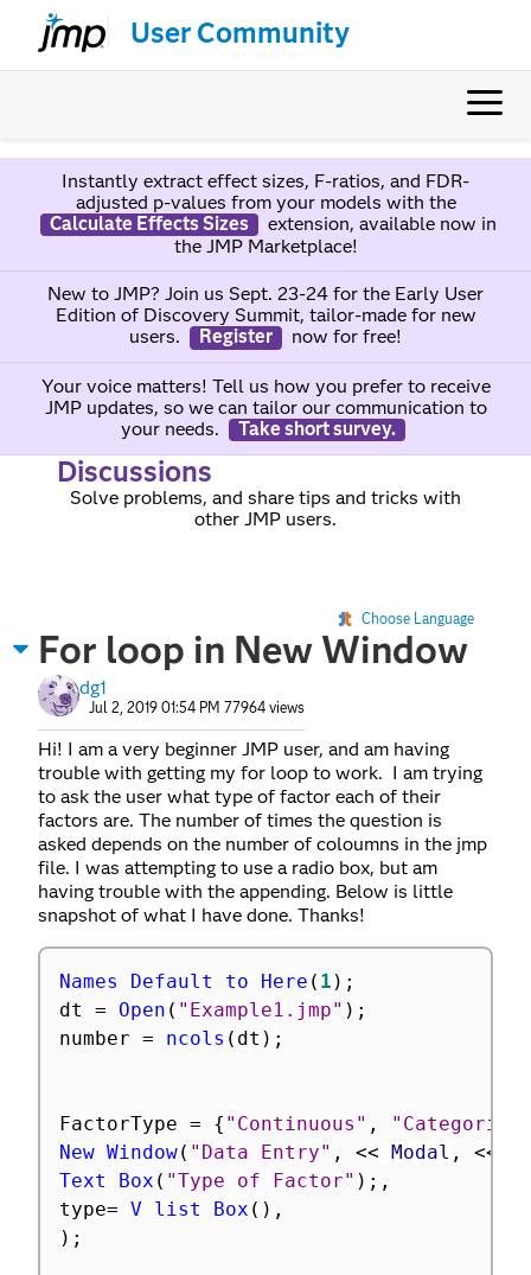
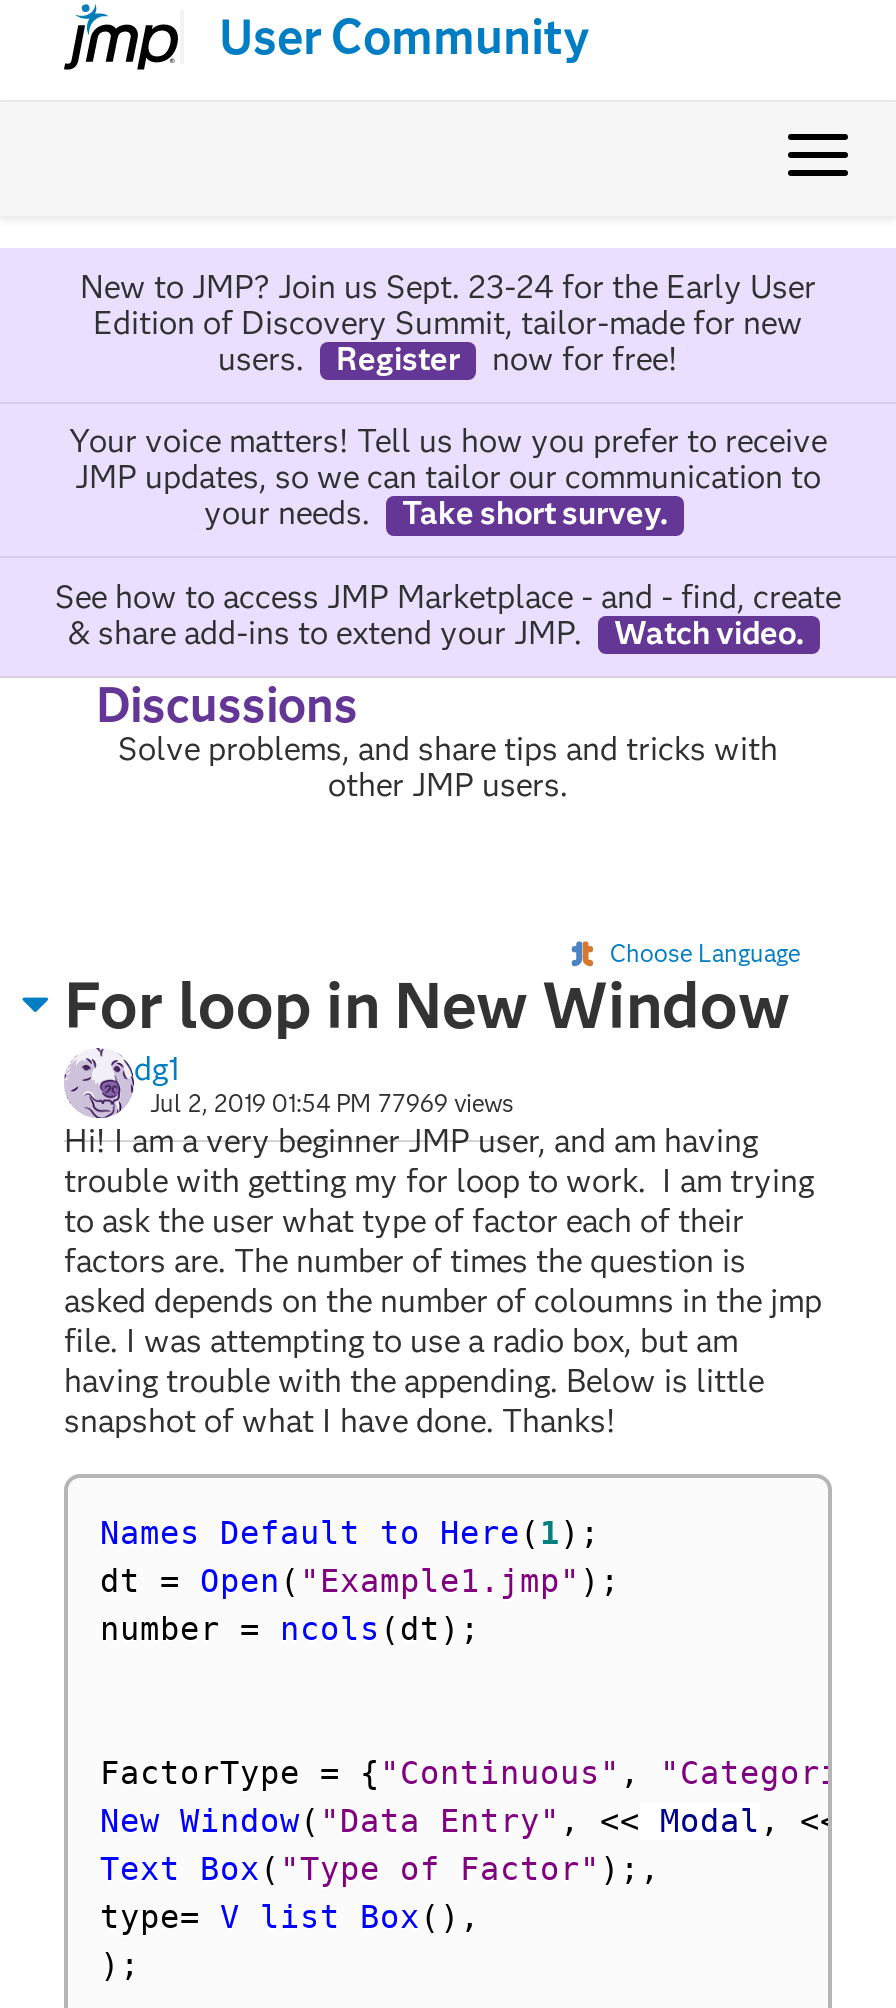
[49,169,496,258] Instantly extract effect sizes, F-ratios, and FDR- | adjusted p-values from your models with the | Calculate Effects Sizes | extension, available now in | the JMP Marketplace! -> none
moved [41,283,490,440] -> [69,268,827,532]: New to JMP? Join us Sept. 23-24 for the Early User | Edition of Discovery Summit, tailor-made for new | users. | ... | your needs. | Take short survey.
none -> [55,577,841,651] See how to access JMP Marketplace - and - find, create | & share add-ins to extend your JMP. | Watch video.
[89,698,305,716] Jul 2, 2019 01:54 PM 77964 views -> [150,1088,514,1118] Jul 2, 2019 01:54 PM 77969 views

